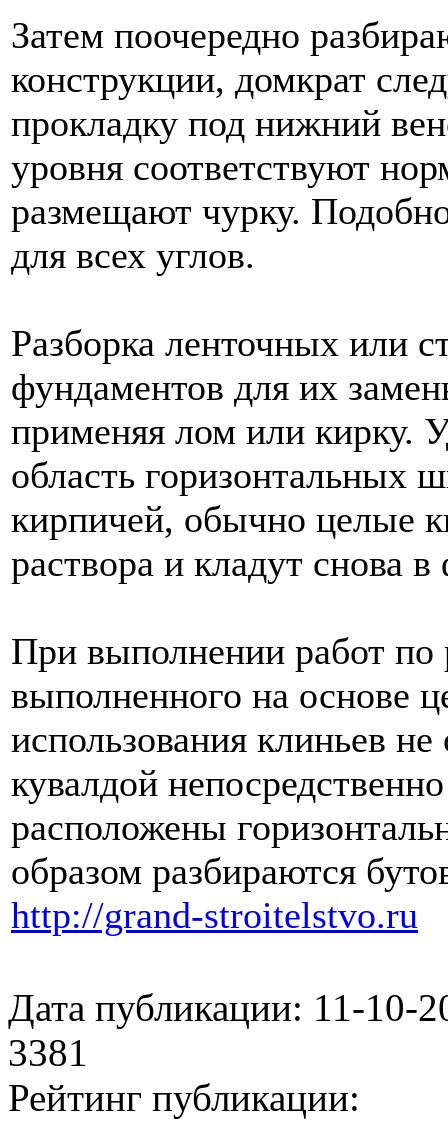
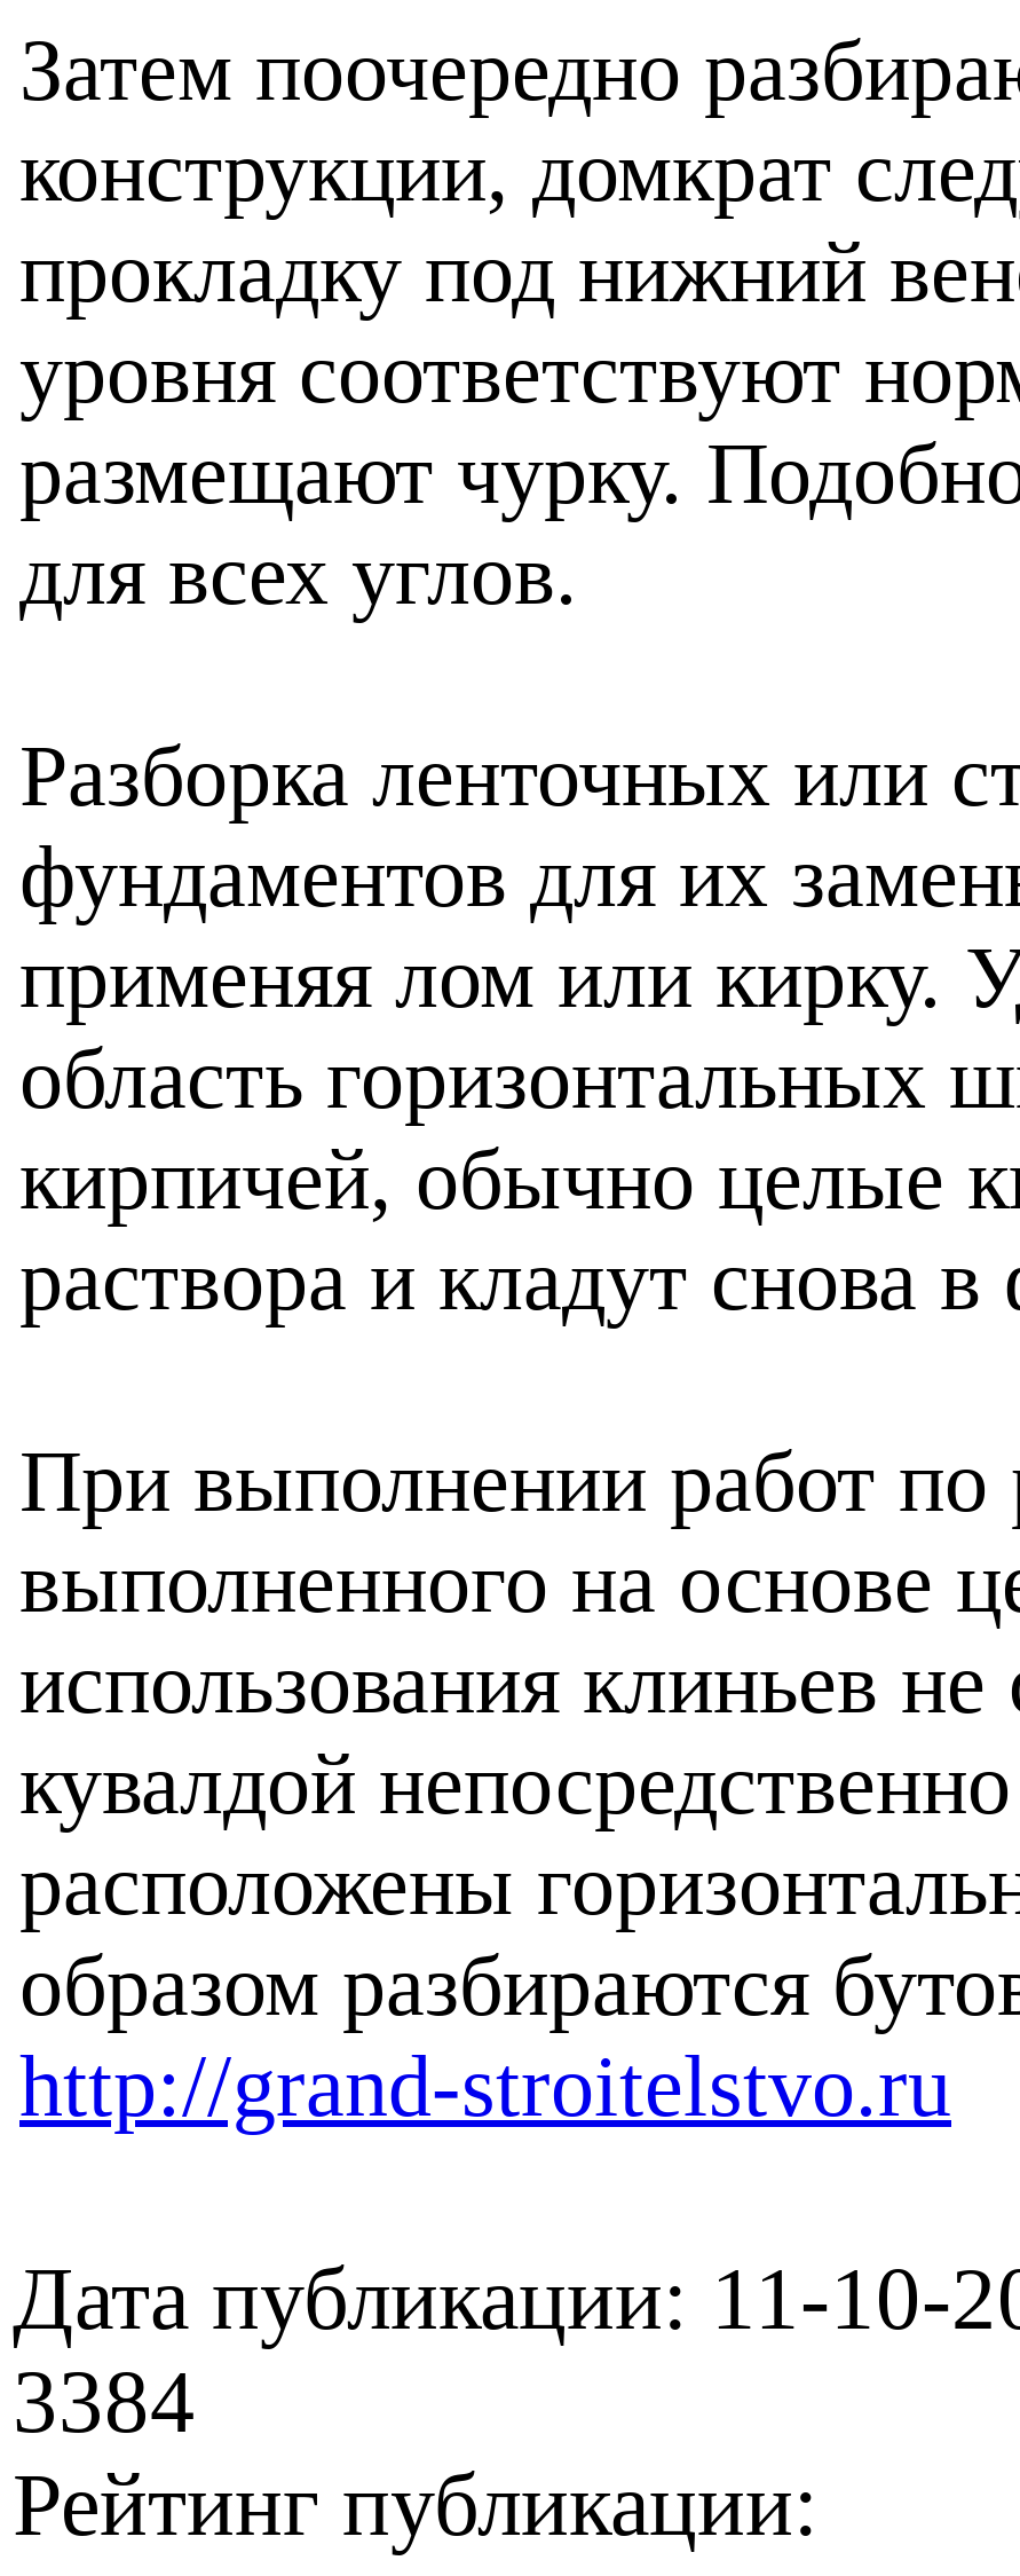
[8,1030,88,1073] 3381 -> [13,2350,196,2449] 3384

